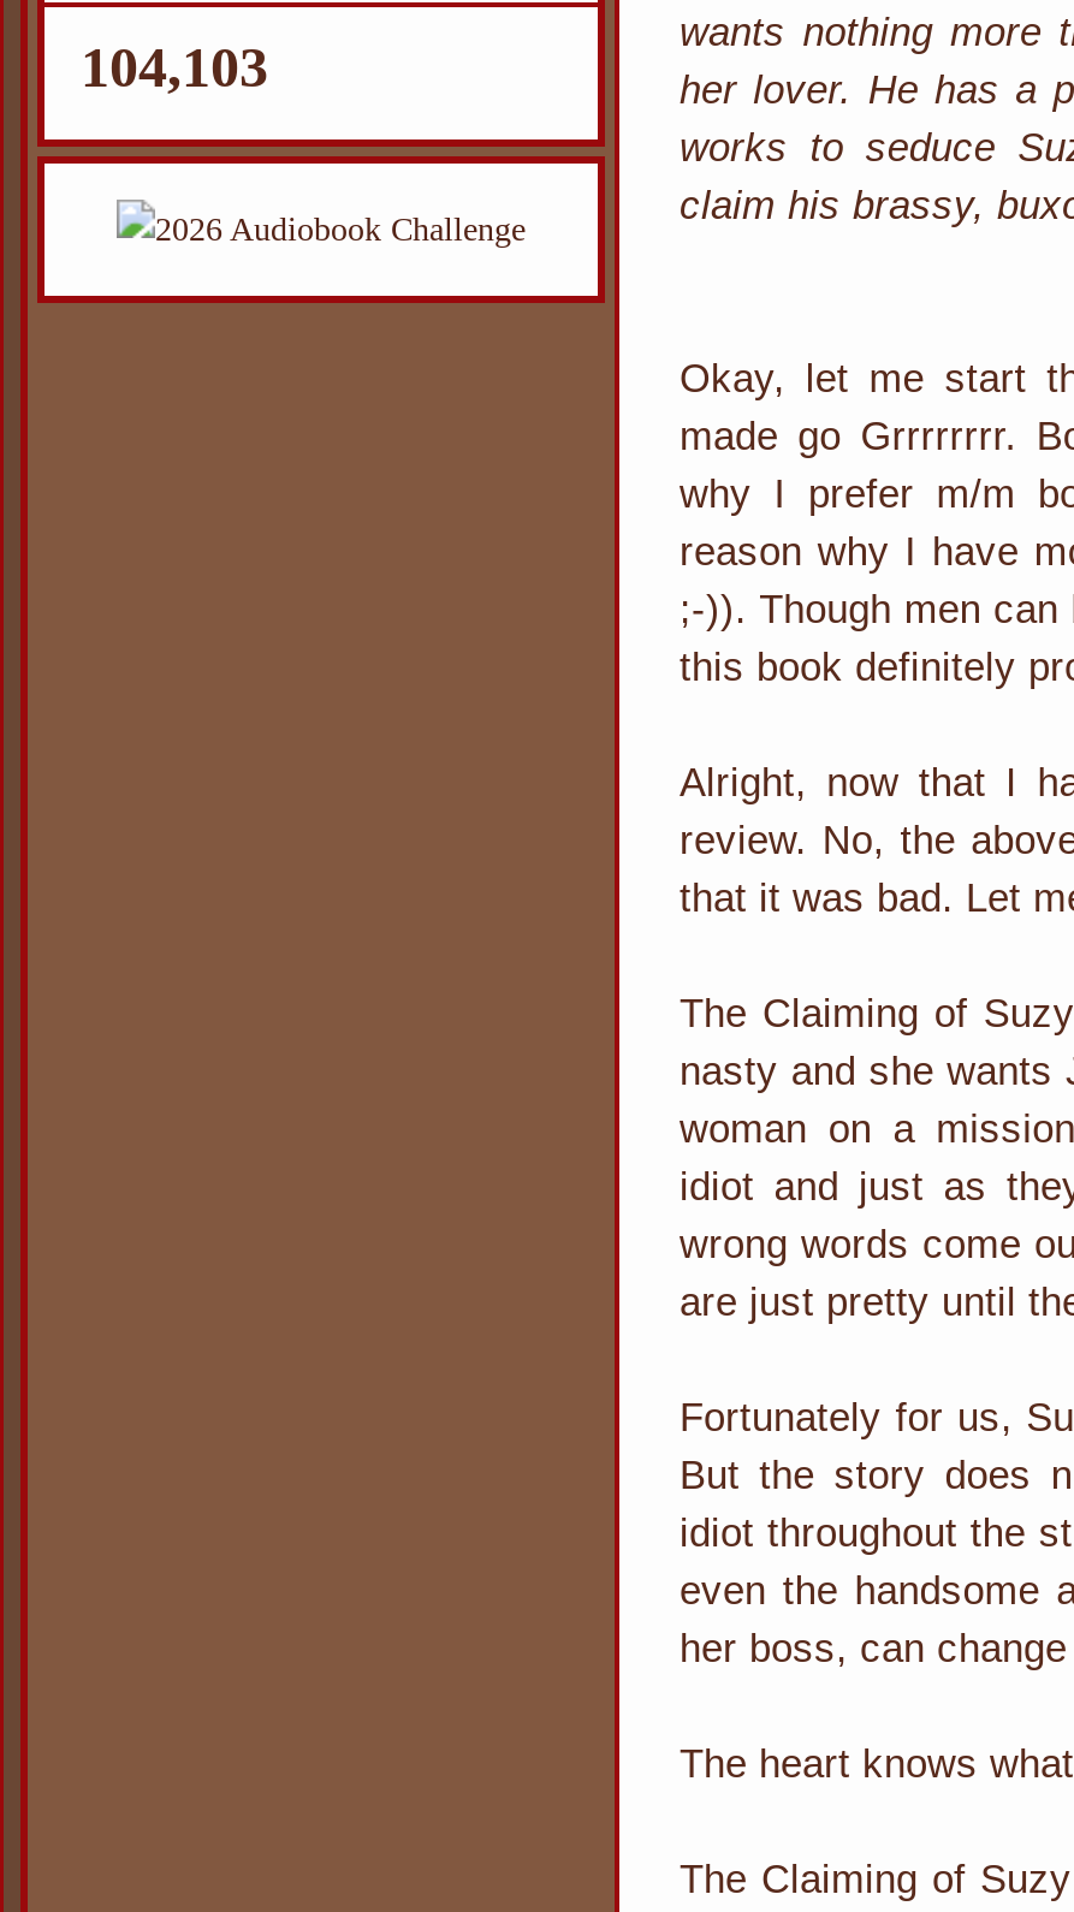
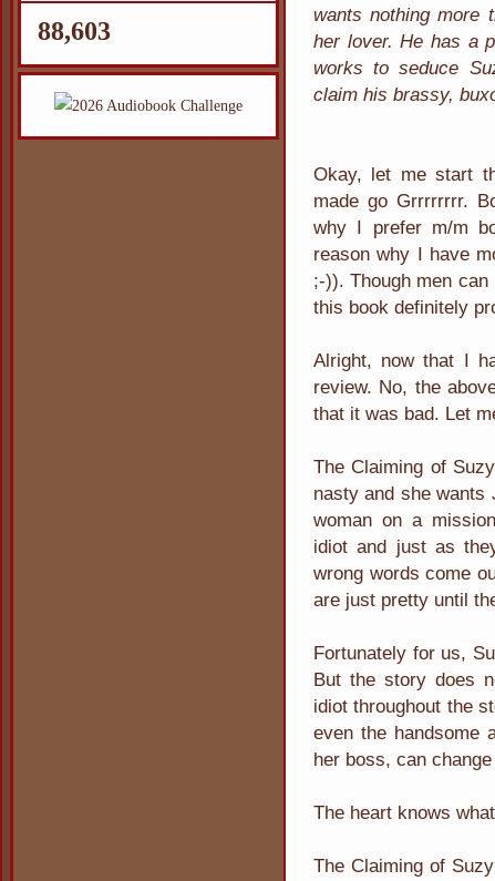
[81,36,268,99] 104,103 -> [38,17,111,45] 88,603

